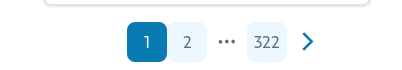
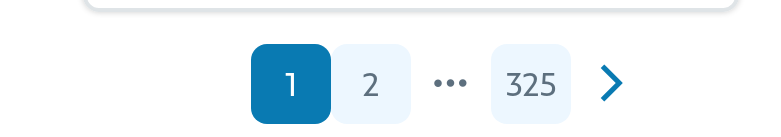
[254,32,280,52] 322 -> [506,64,556,104] 325

